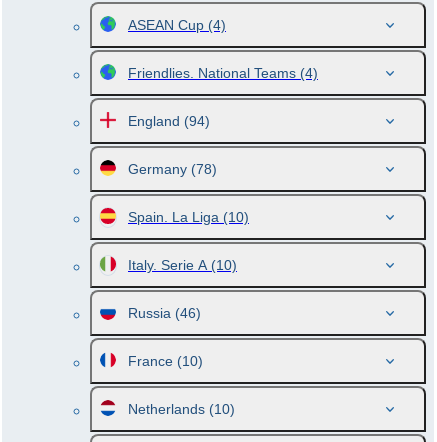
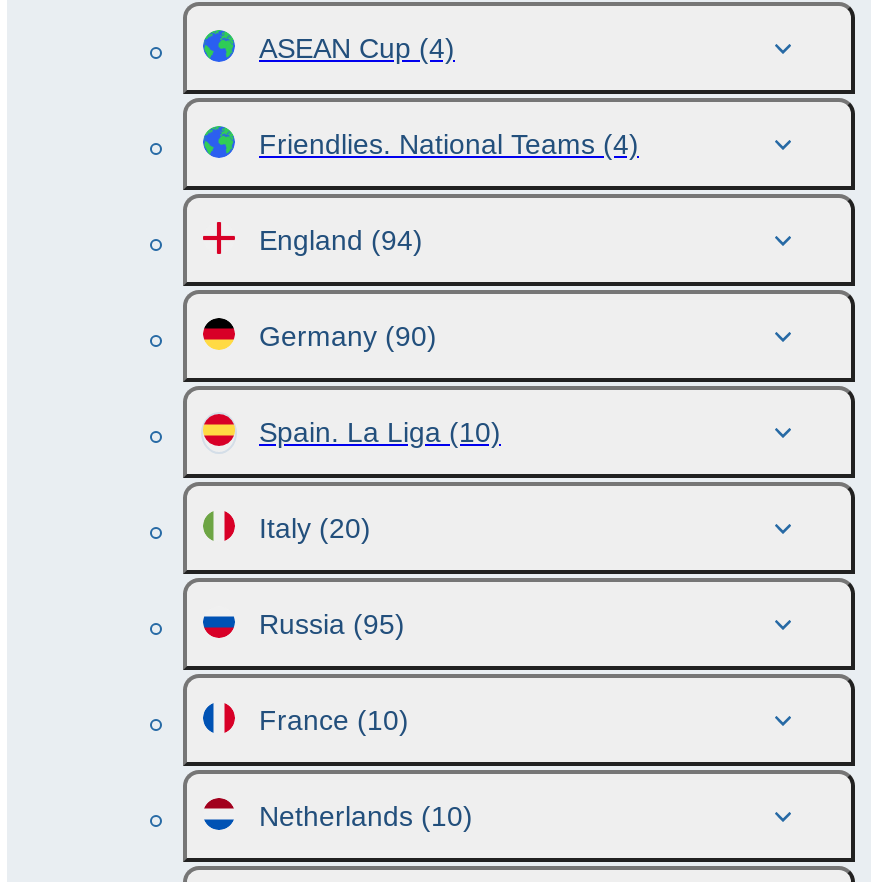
[128,161,217,177] Germany (78) -> [259,320,437,352] Germany (90)
[128,257,237,273] Italy. Serie A (10) -> [259,512,371,544] Italy (20)
[128,305,201,321] Russia (46) -> [259,608,405,640] Russia (95)

